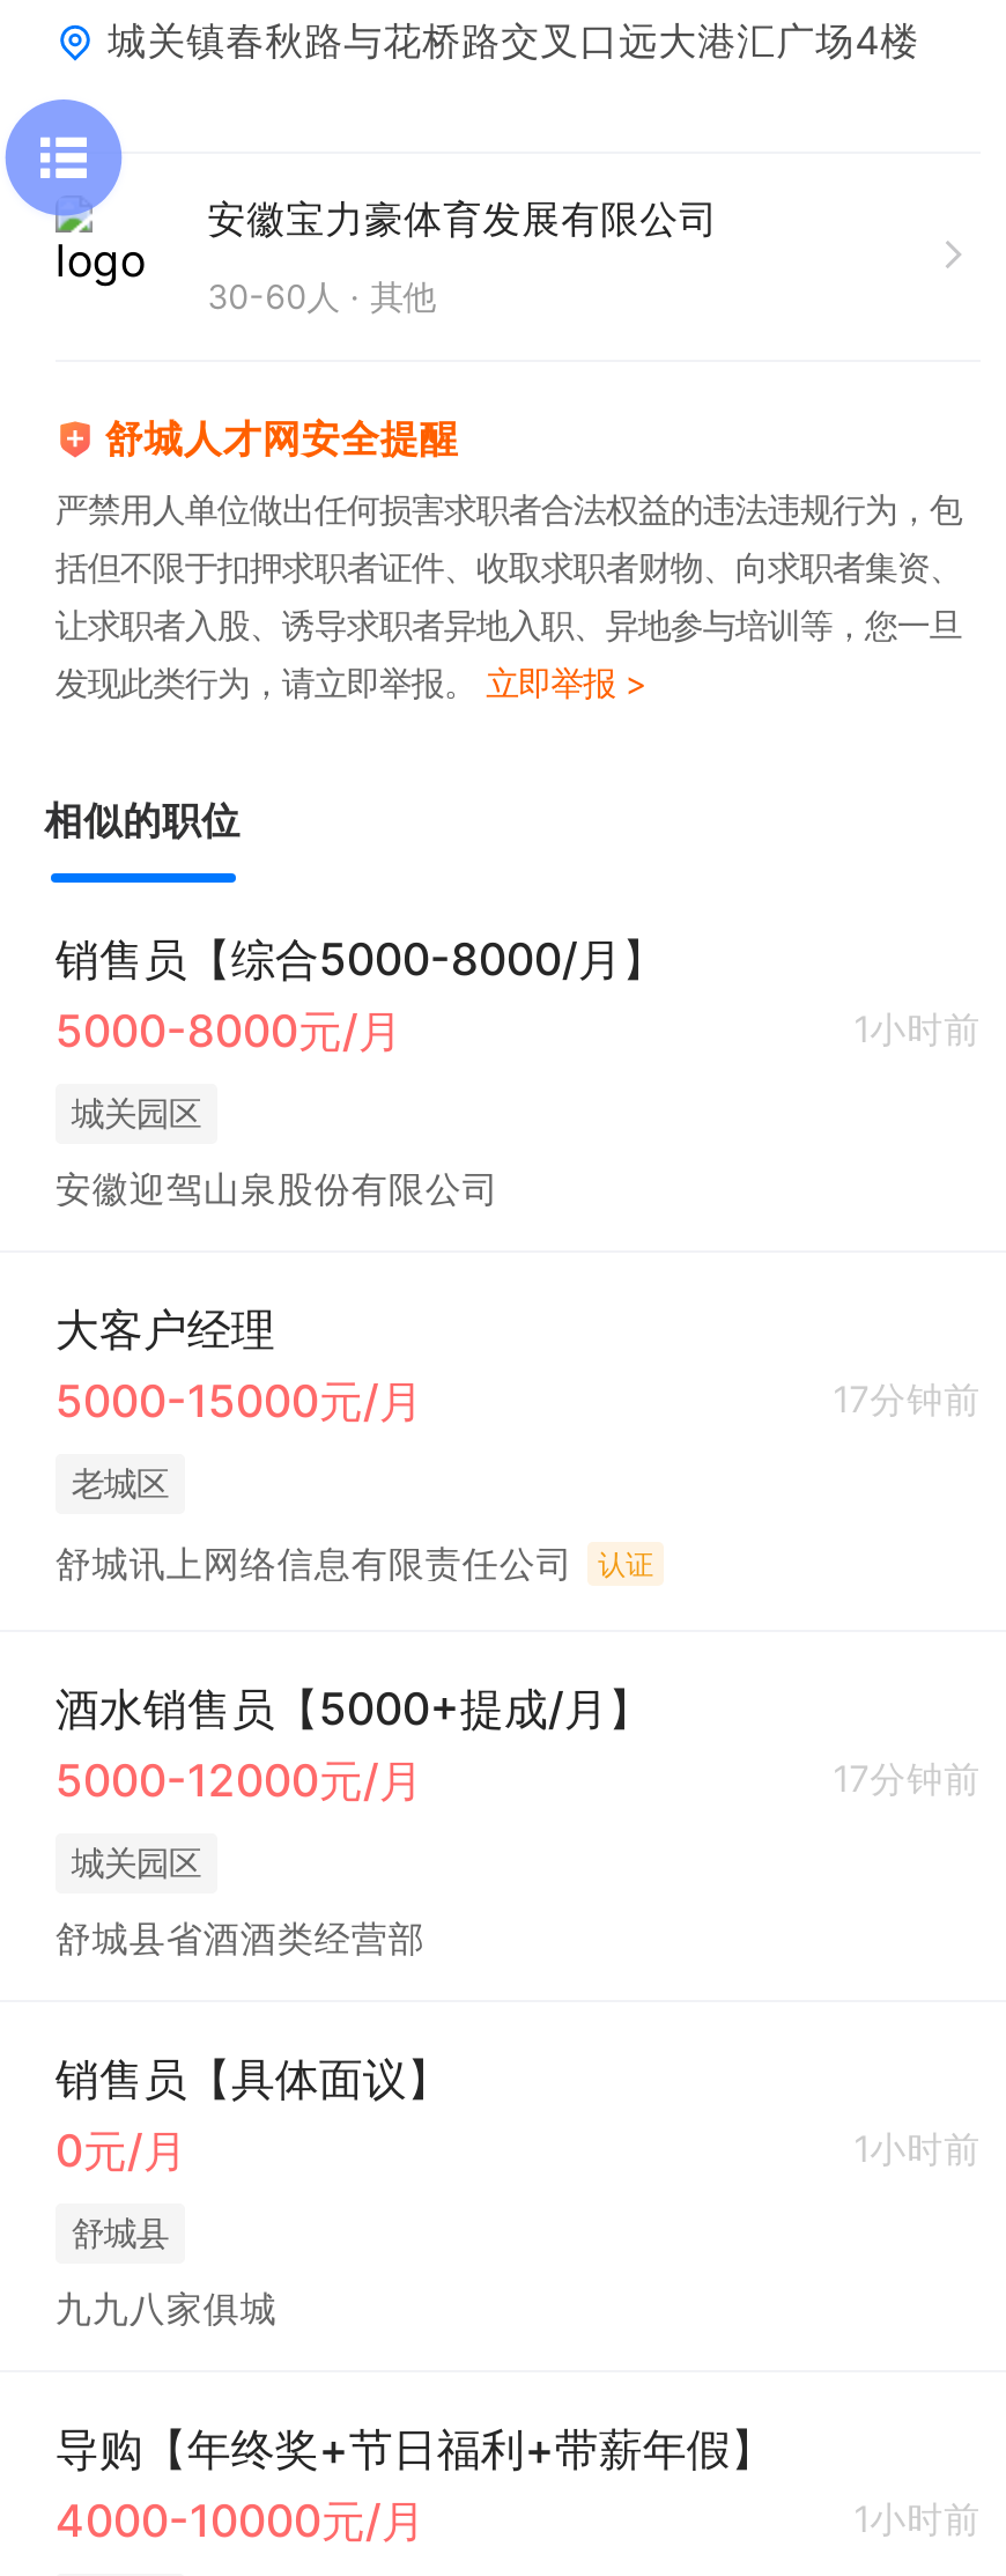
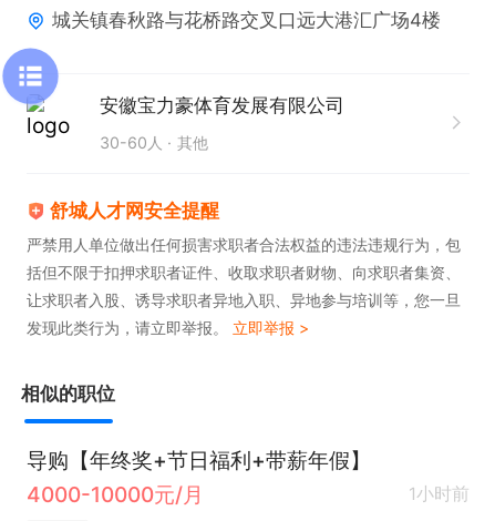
[55,931,981,2330] 销售员【综合5000-8000/月】 | 5000-8000元/月 | 1小时前 | 城关园区 | 安徽迎驾山泉股份有限公司 | 大客户经理 | 5000-15000元/月 | 17分钟前 | 老城区 | 舒城讯上网络信息有限责任公司 | 认证 | 酒水销售员【5000+提成/月】 | 5000-12000元/月 | 17分钟前 | 城关园区 | 舒城县省酒酒类经营部 | 销售员【具体面议】 | 0元/月 | 1小时前 | 舒城县 | 九九八家俱城 -> none

